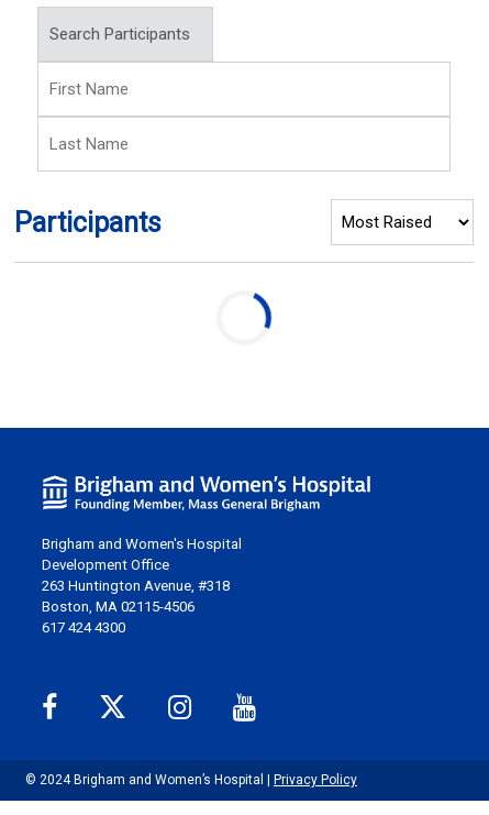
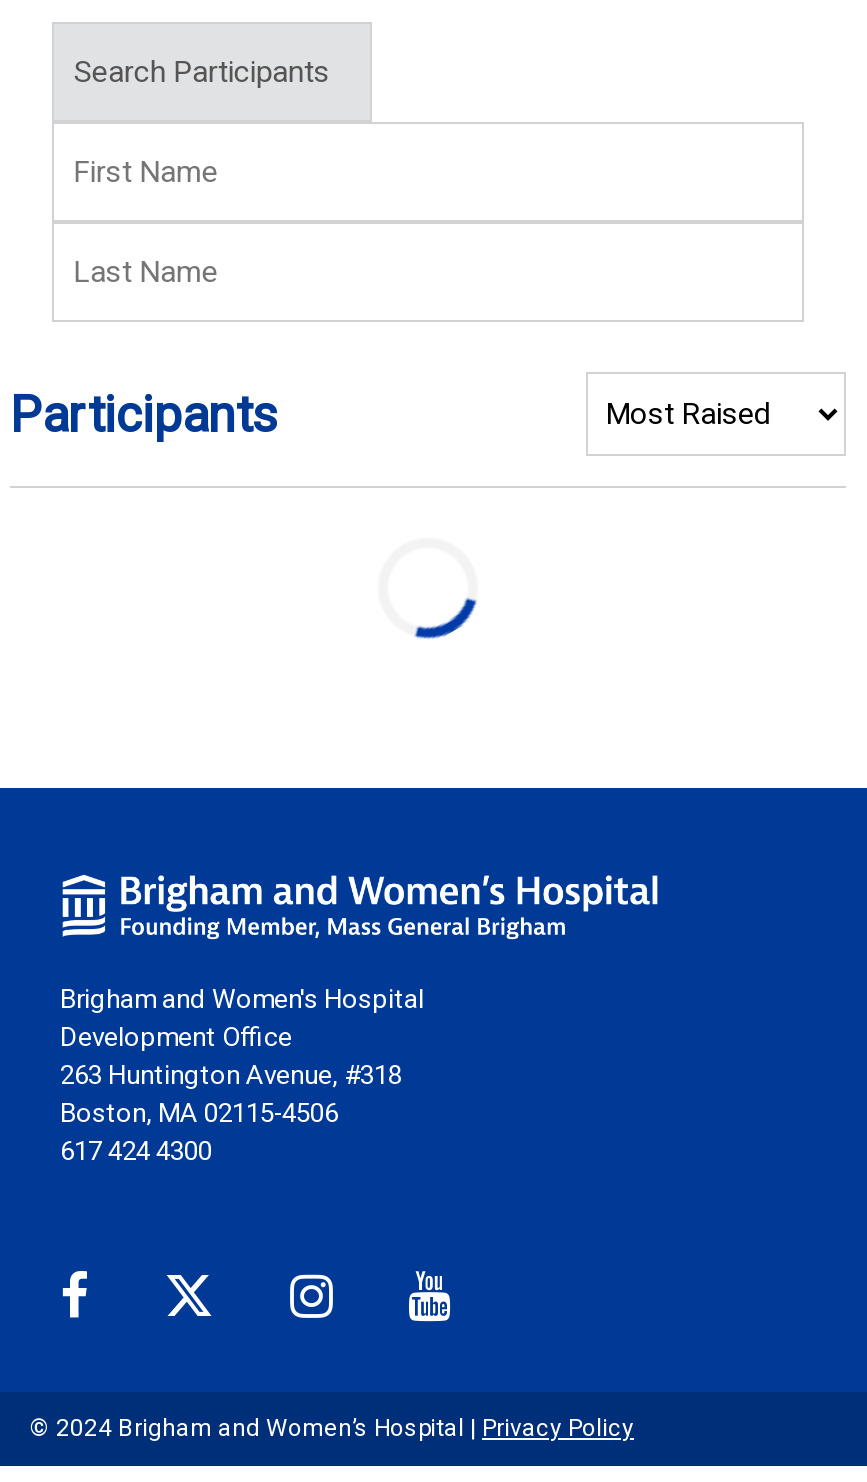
[237,293,273,345] [image] -> [414,544,478,640] [image]

